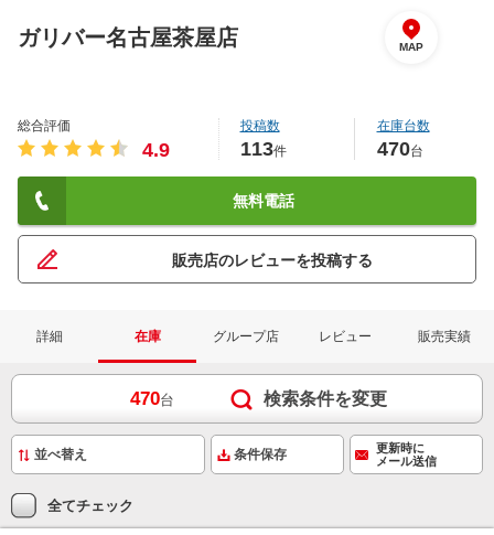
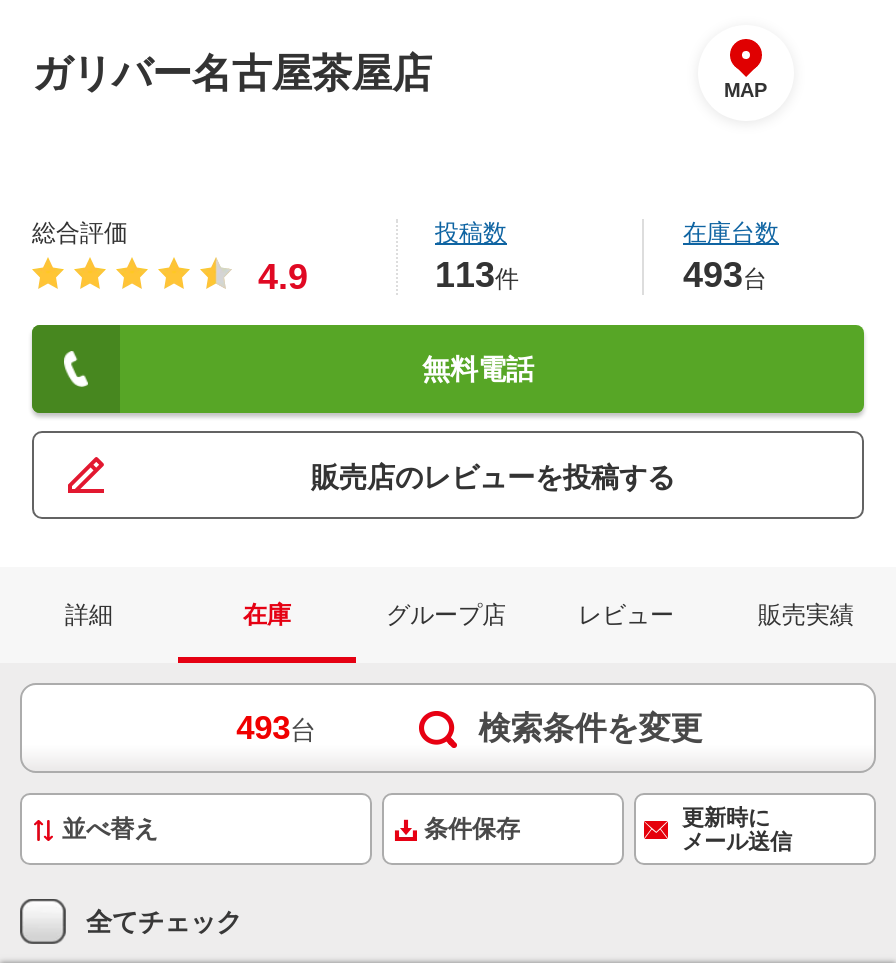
[377,138,423,160] 470台 -> [683,255,767,295] 493台
[130,388,174,409] 470台 -> [236,709,316,747] 493台

